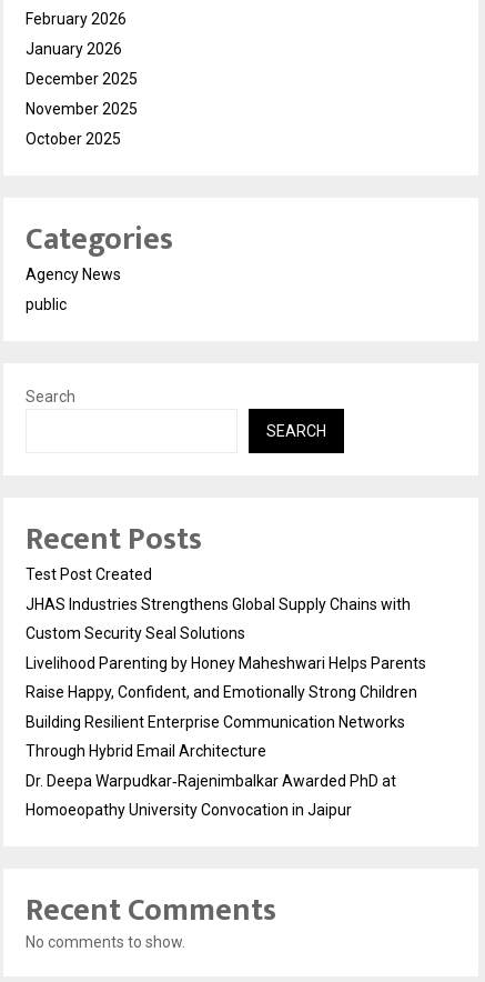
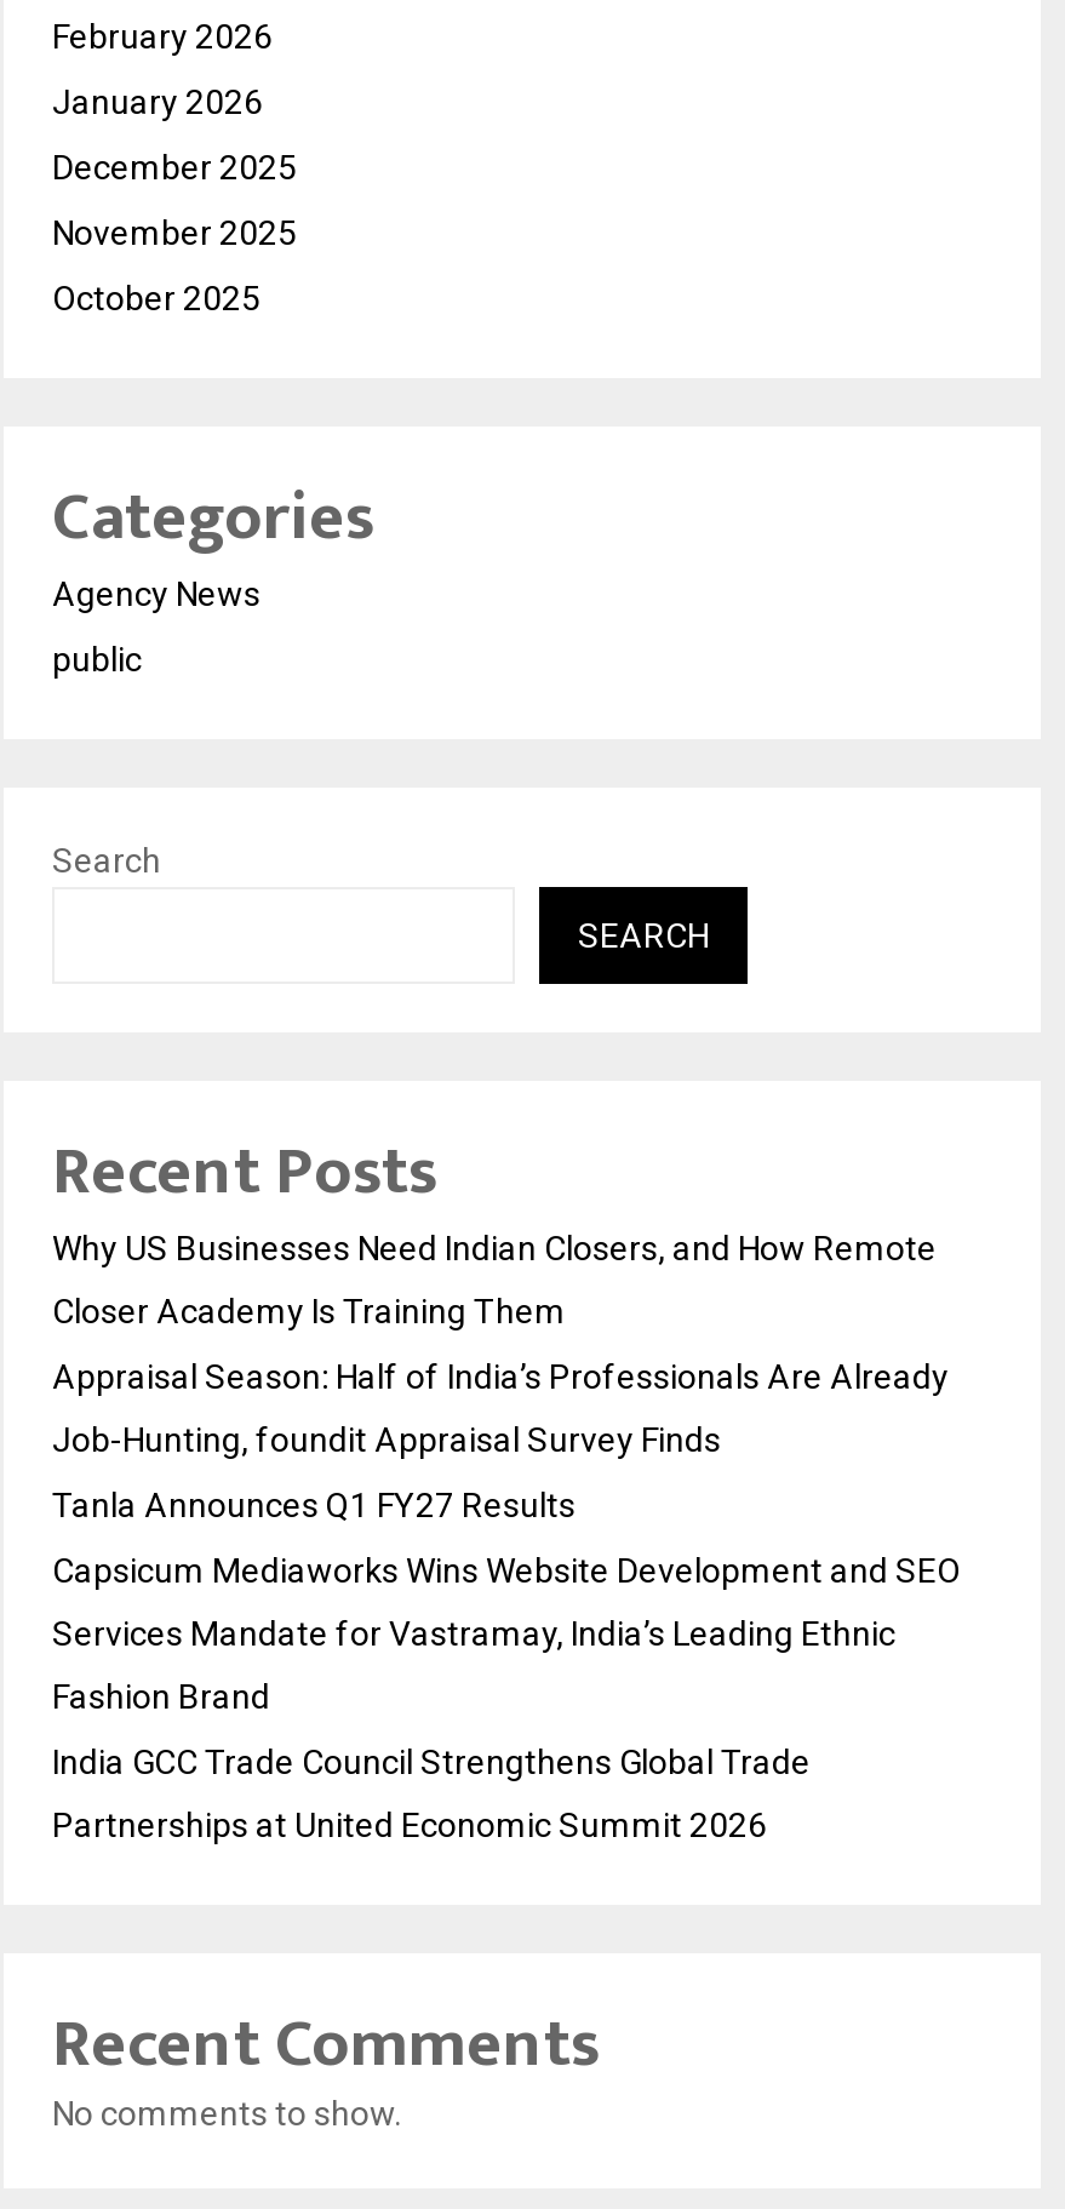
[26,565,426,818] Test Post Created | JHAS Industries Strengthens Global Supply Chains with | Custom Security Seal Solutions | Livelihood Parenting by Honey Maheshwari Helps Parents | Raise Happy, Confident, and Emotionally Strong Children | Building Resilient Enterprise Communication Networks | Through Hybrid Email Architecture | Dr. Deepa Warpudkar‑Rajenimbalkar Awarded PhD at | Homoeopathy University Convocation in Jaipur -> [52,1227,961,1843] Why US Businesses Need Indian Closers, and How Remote | Closer Academy Is Training Them | Appraisal Season: Half of India’s Professionals Are Already | Job-Hunting, foundit Appraisal Survey Finds | Tanla Announces Q1 FY27 Results | Capsicum Mediaworks Wins Website Development and SEO | Services Mandate for Vastramay, India’s Leading Ethnic | Fashion Brand | India GCC Trade Council Strengthens Global Trade | Partnerships at United Economic Summit 2026

